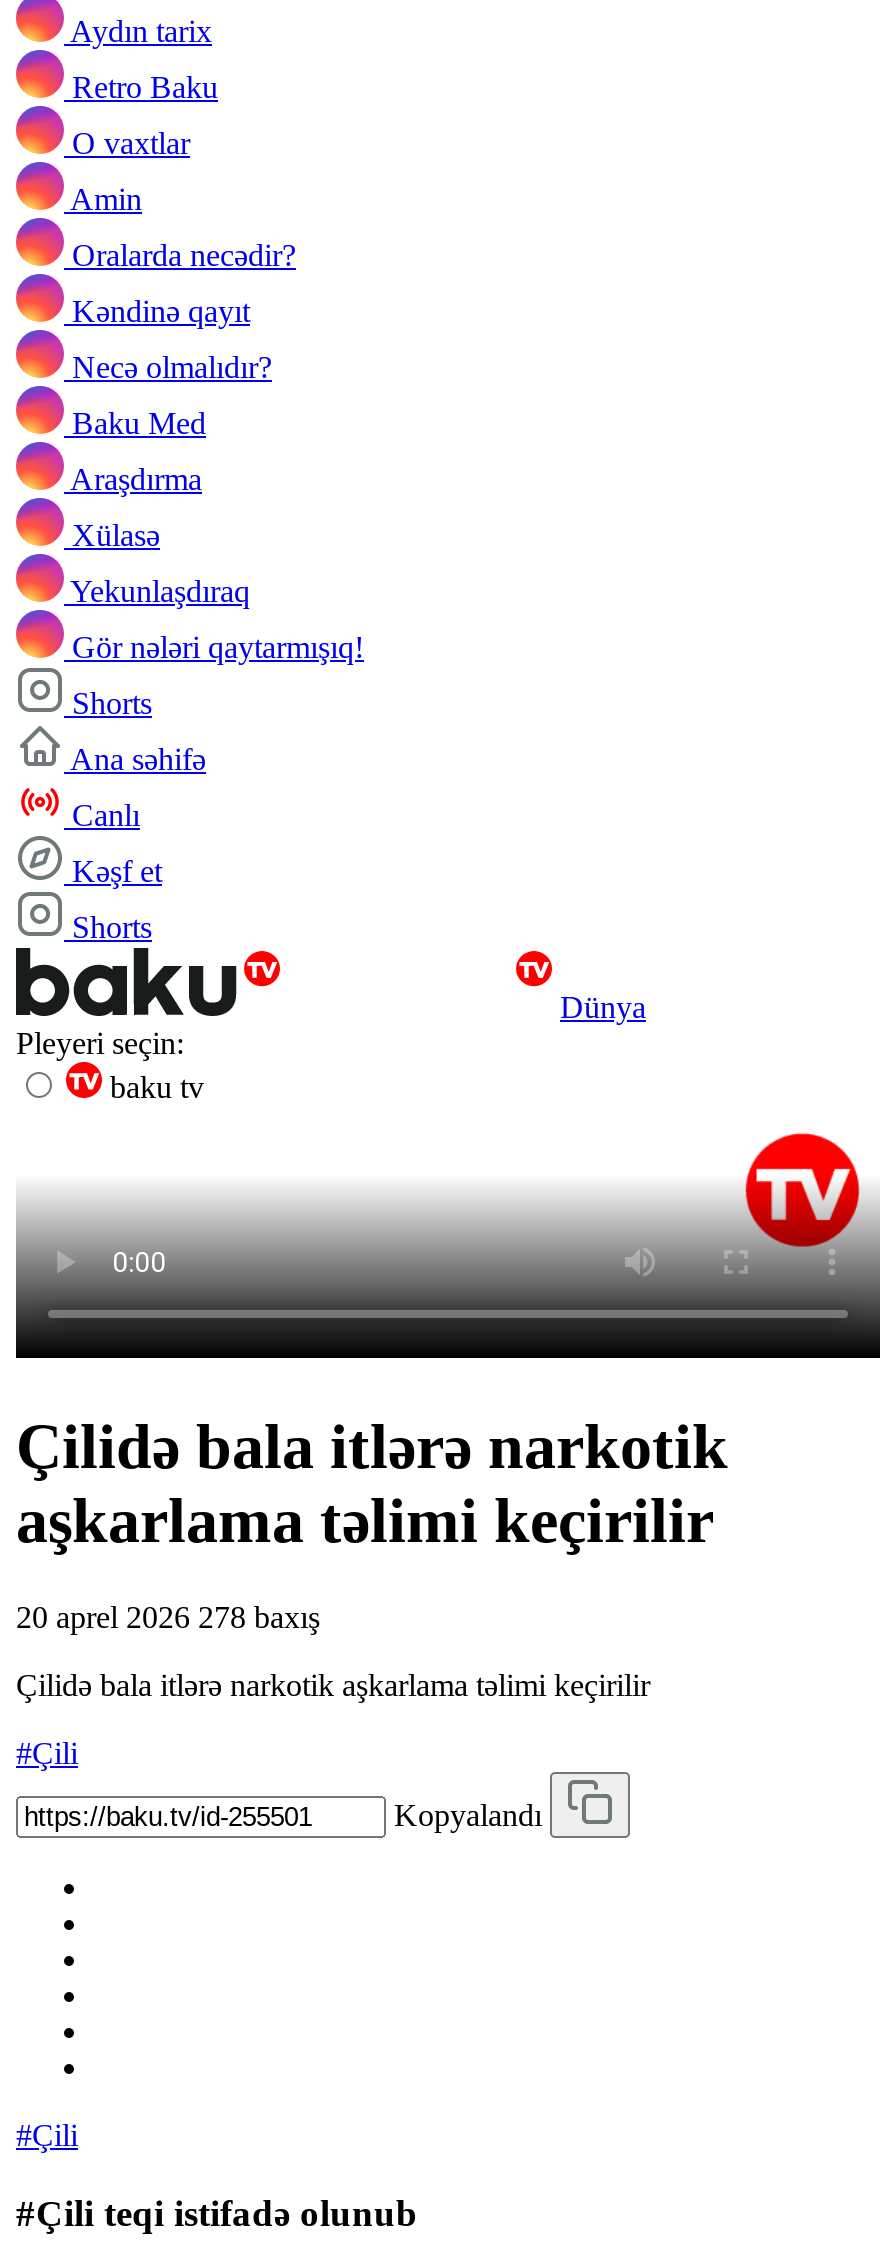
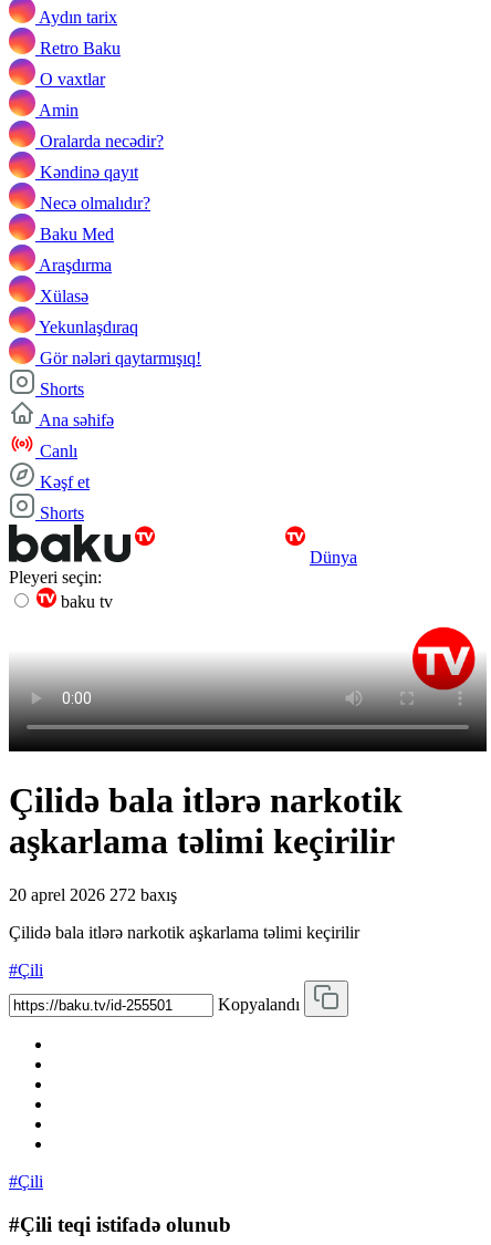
[16,1600,320,1634] 20 aprel 2026 278 baxış -> [9,885,177,904] 20 aprel 2026 272 baxış

